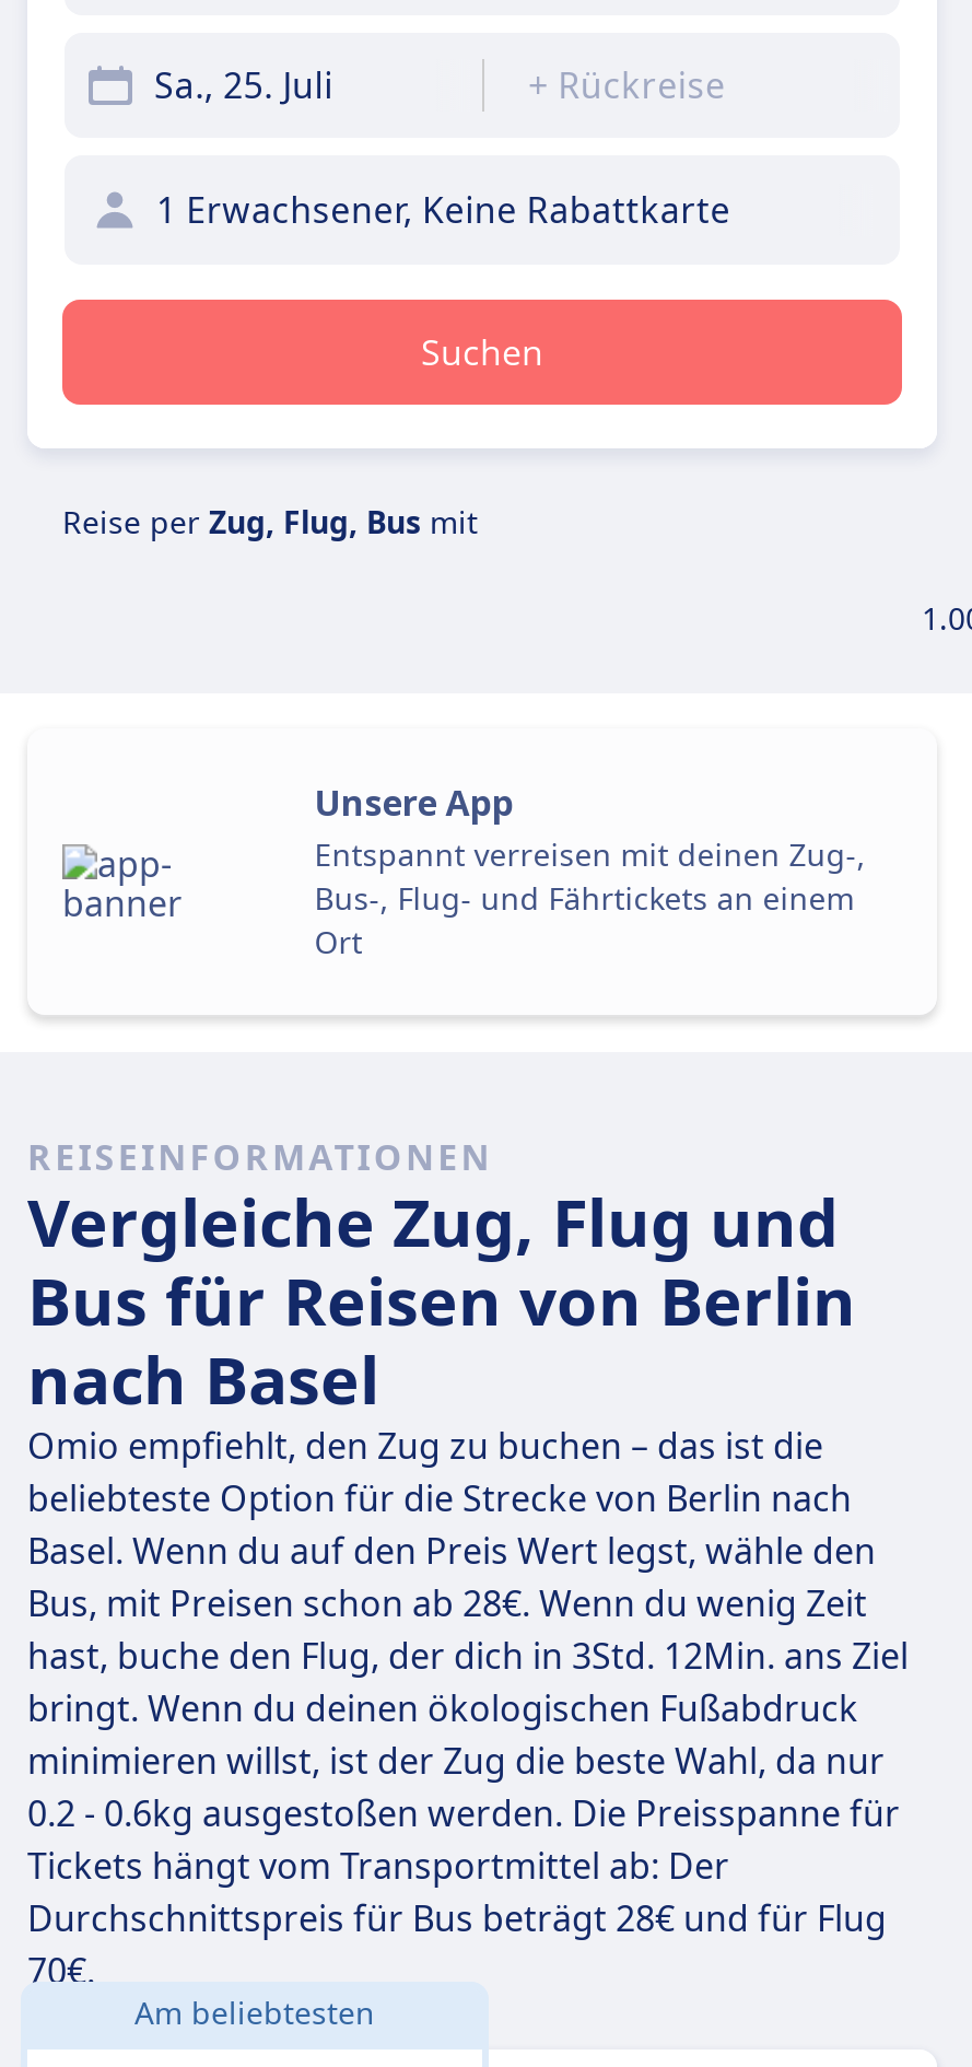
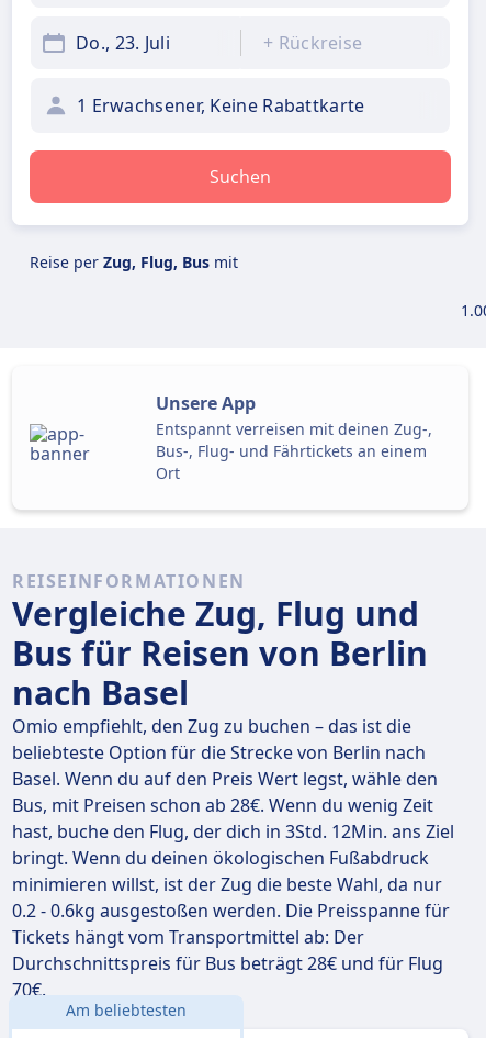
[154,61,333,109] Sa., 25. Juli -> [76,31,170,55] Do., 23. Juli

